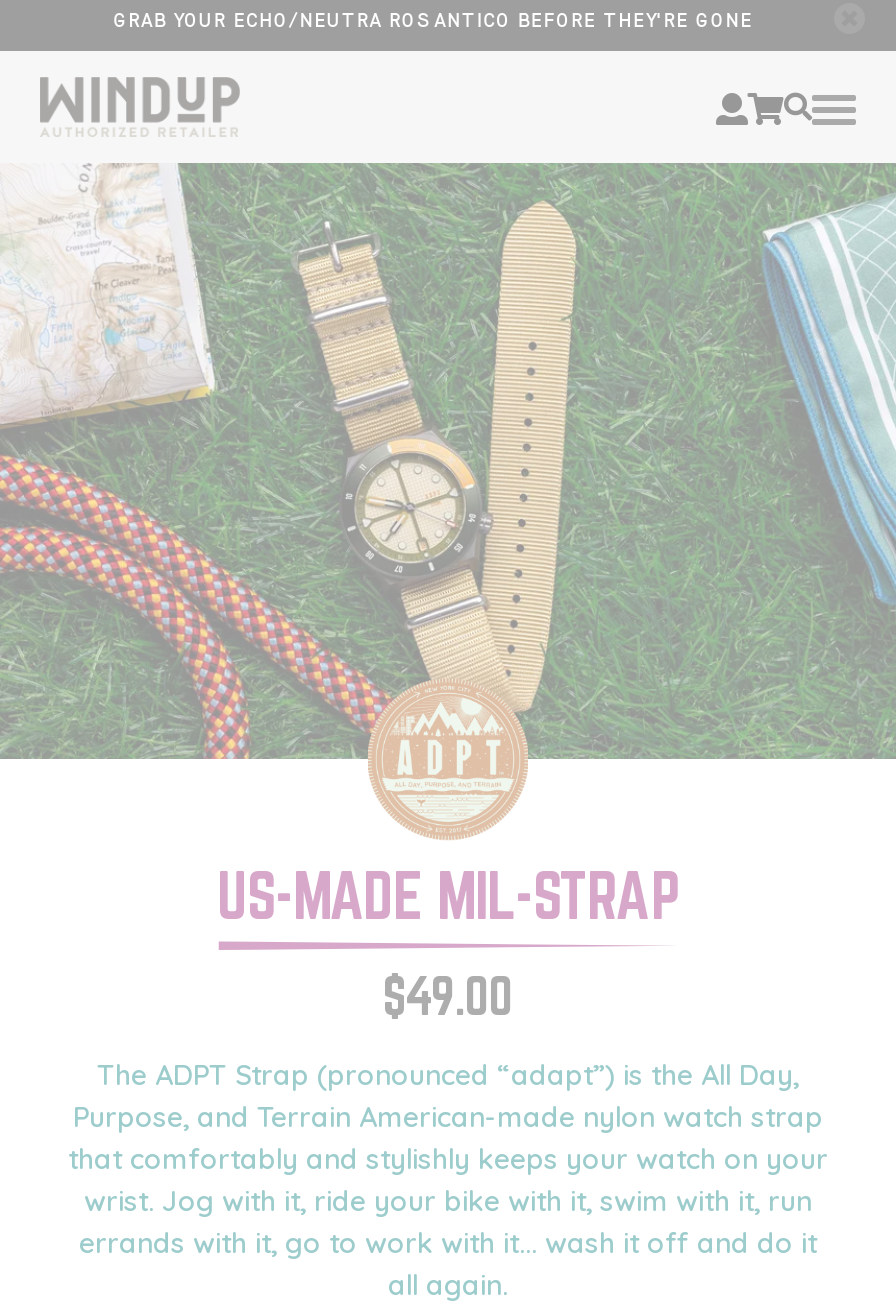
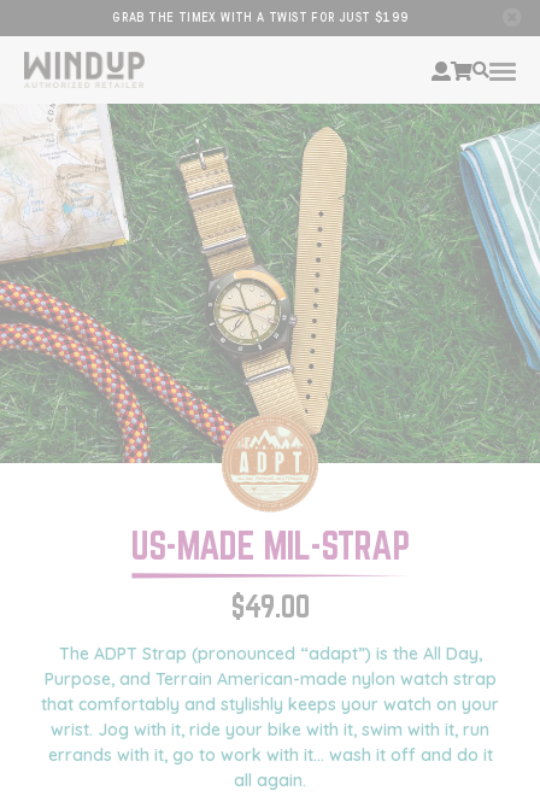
[113,9,753,31] GRAB YOUR ECHO/NEUTRA ROS ANTICO BEFORE THEY'RE GONE -> [112,11,409,24] GRAB THE TIMEX WITH A TWIST FOR JUST $199

